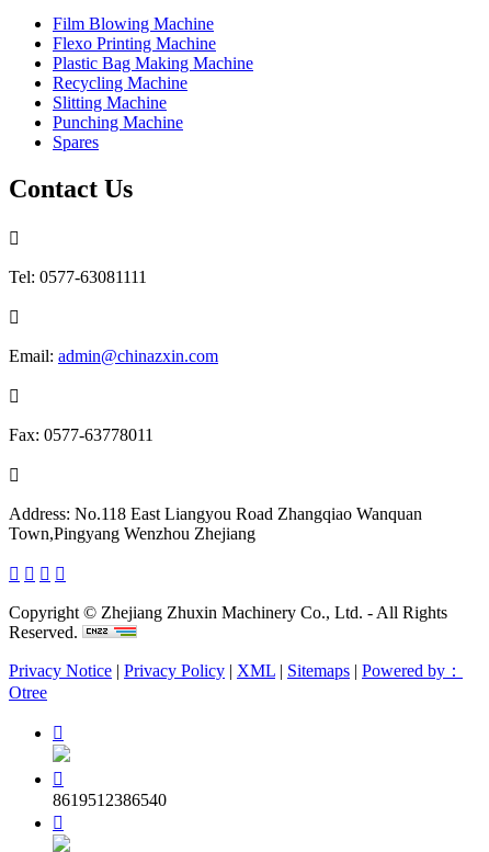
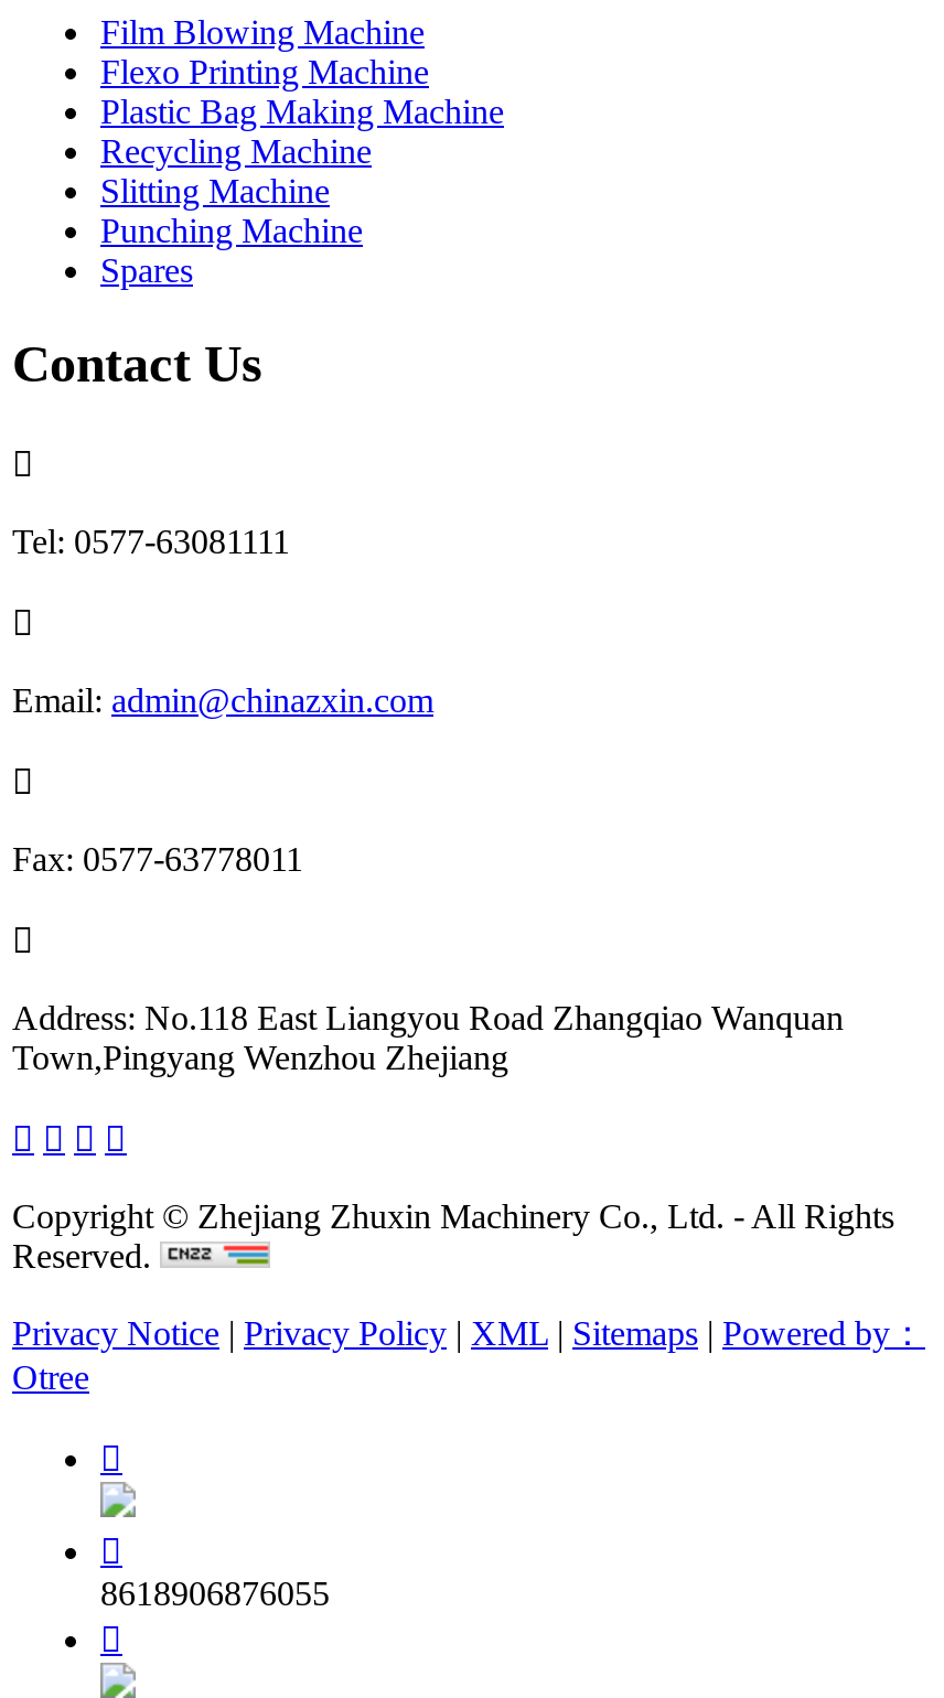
[53,790,167,809] 8619512386540 -> [100,1573,330,1611] 8618906876055

